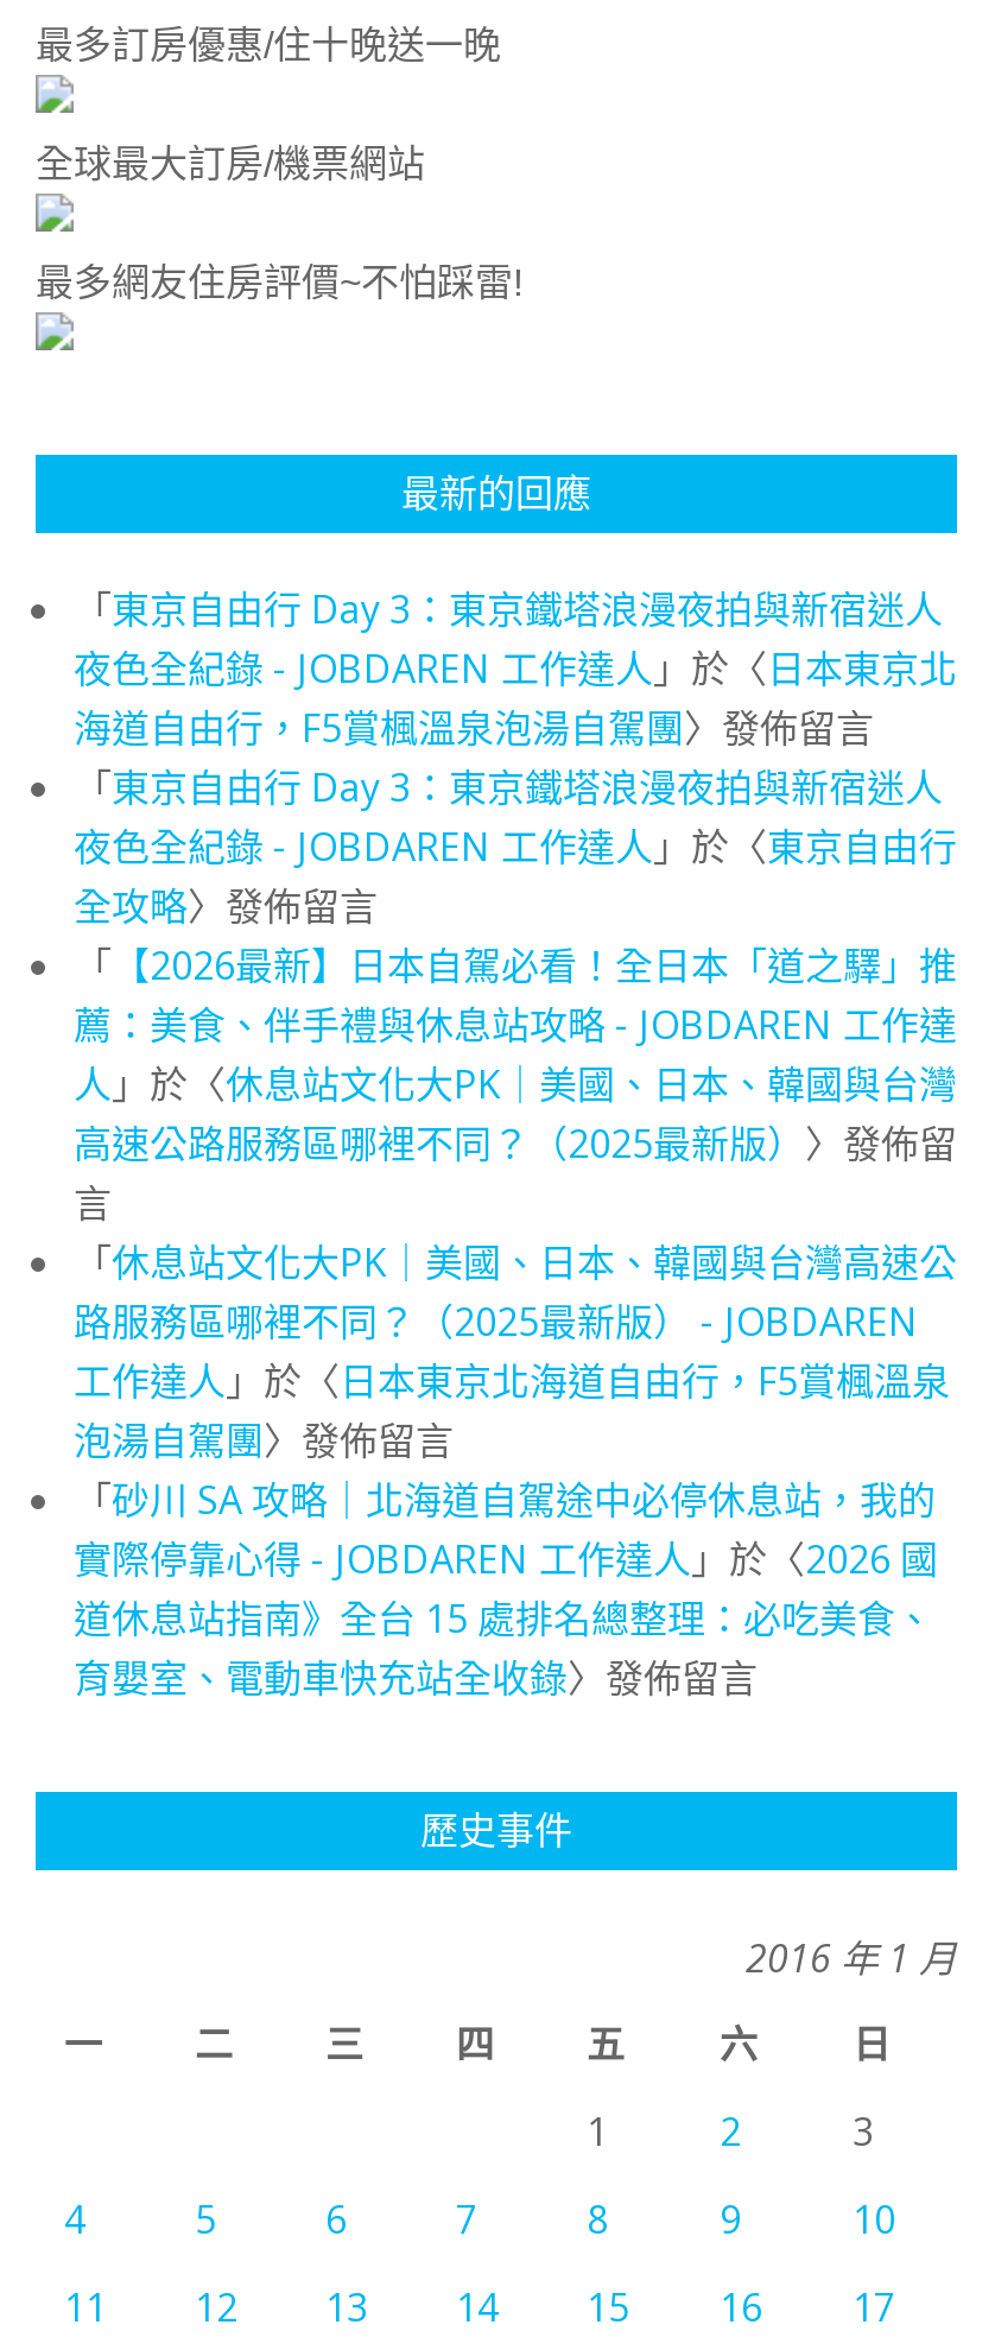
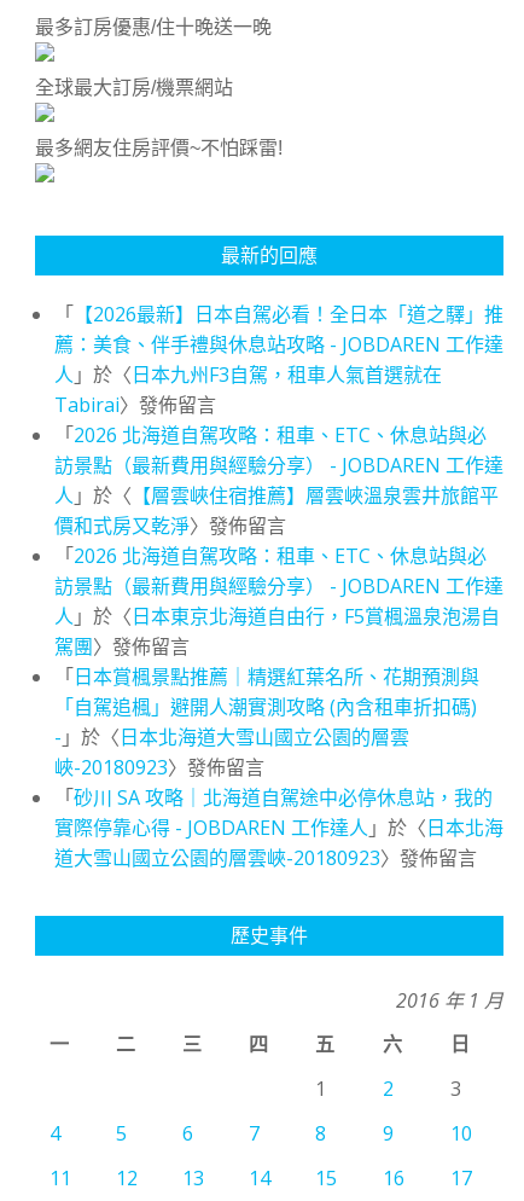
[74,584,957,933] 「東京自由行 Day 3：東京鐵塔浪漫夜拍與新宿迷人 | 夜色全紀錄 - JOBDAREN 工作達人」於〈日本東京北 | 海道自由行，F5賞楓溫泉泡湯自駕團〉發佈留言 | 「東京自由行 Day 3：東京鐵塔浪漫夜拍與新宿迷人 | 夜色全紀錄 - JOBDAREN 工作達人」於〈東京自由行 | 全攻略〉發佈留言 -> none
moved [74,940,957,1052] -> [54,301,503,358]: 「【2026最新】日本自駕必看！全日本「道之驛」推 | 薦：美食、伴手禮與休息站攻略 - JOBDAREN 工作達
[74,1059,957,1467] 人」於〈休息站文化大PK｜美國、日本、韓國與台灣 | 高速公路服務區哪裡不同？（2025最新版）〉發佈留 | 言 | 「休息站文化大PK｜美國、日本、韓國與台灣高速公 | 路服務區哪裡不同？（2025最新版） - JOBDAREN | 工作達人」於〈日本東京北海道自由行，F5賞楓溫泉 | 泡湯自駕團〉發佈留言 -> [54,362,503,781] 人」於〈日本九州F3自駕，租車人氣首選就在 | Tabirai〉發佈留言 | 「2026 北海道自駕攻略：租車、ETC、休息站與必 | 訪景點（最新費用與經驗分享） - JOBDAREN 工作達 | 人」於〈【層雲峽住宿推薦】層雲峽溫泉雲井旅館平 | 價和式房又乾淨〉發佈留言 | 「2026 北海道自駕攻略：租車、ETC、休息站與必 | 訪景點（最新費用與經驗分享） - JOBDAREN 工作達 | 人」於〈日本東京北海道自由行，F5賞楓溫泉泡湯自 | 駕團〉發佈留言 | 「日本賞楓景點推薦｜精選紅葉名所、花期預測與 | 「自駕追楓」避開人潮實測攻略 (內含租車折扣碼) | -」於〈日本北海道大雪山國立公園的層雲 | 峽-20180923〉發佈留言
moved [74,1474,936,1527] -> [54,785,493,811]: 「砂川 SA 攻略｜北海道自駕途中必停休息站，我的
[74,1534,938,1705] 實際停靠心得 - JOBDAREN 工作達人」於〈2026 國 | 道休息站指南》全台 15 處排名總整理：必吃美食、 | 育嬰室、電動車快充站全收錄〉發佈留言 -> [54,815,503,872] 實際停靠心得 - JOBDAREN 工作達人」於〈日本北海 | 道大雪山國立公園的層雲峽-20180923〉發佈留言

